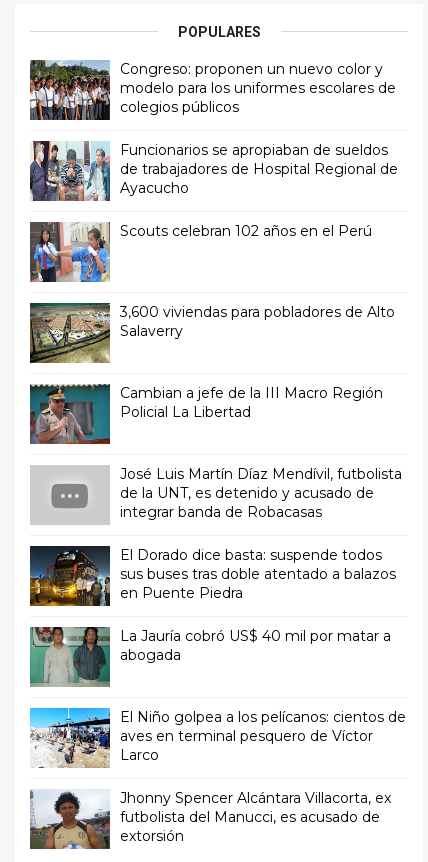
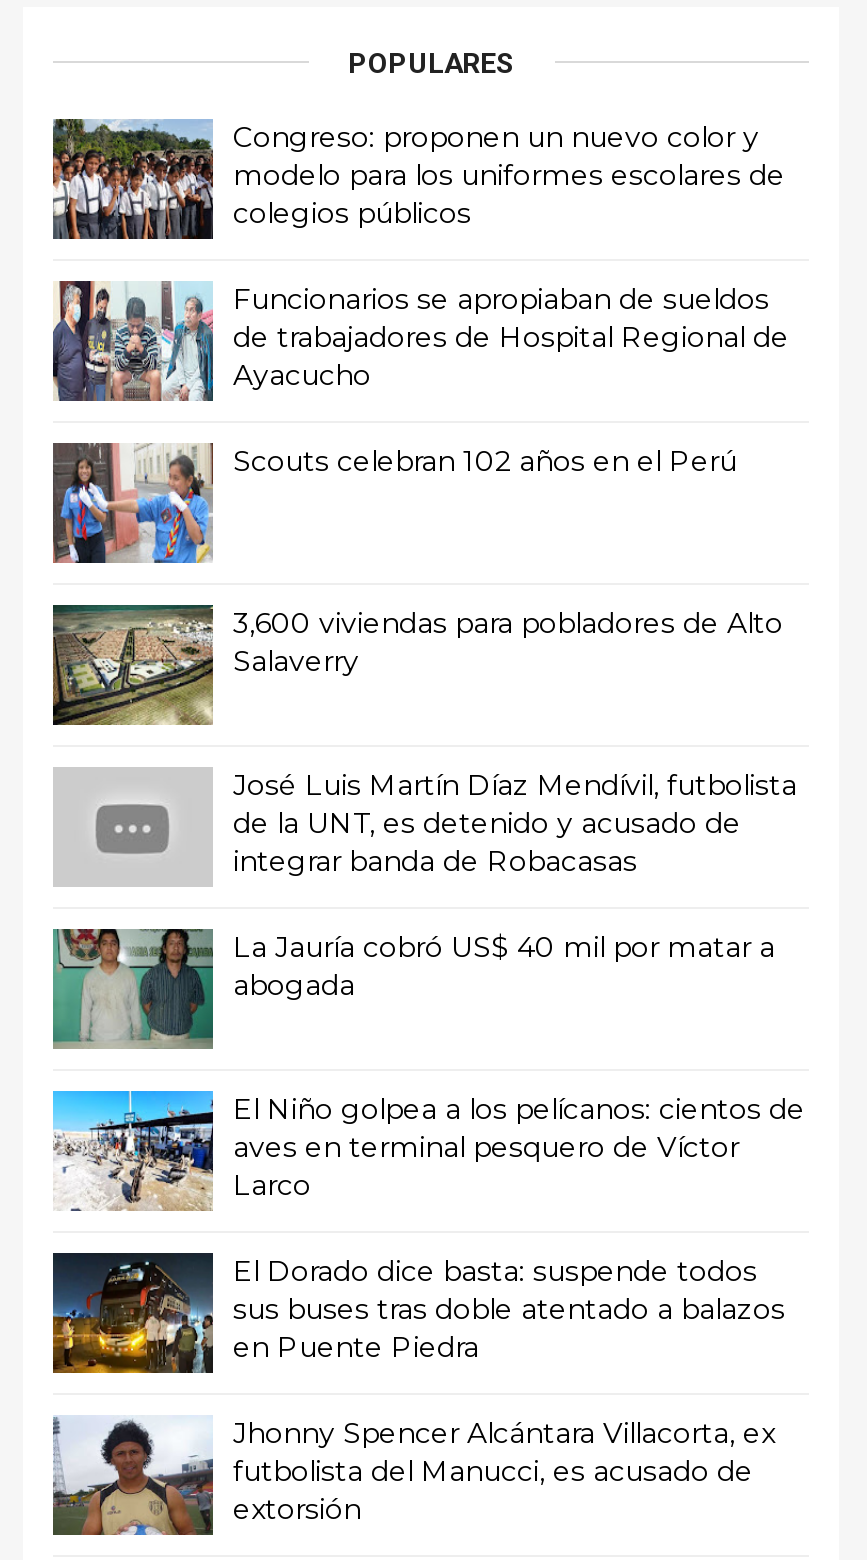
[30,383,383,445] [image] | Cambian a jefe de la III Macro Región | Policial La Libertad -> none
moved [29,545,396,607] -> [51,1251,785,1375]: [image] | El Dorado dice basta: suspende todos | sus buses tras doble atentado a balazos | en Puente Piedra
moved [30,625,406,763] -> [53,925,805,1202]: [image] | La Jauría cobró US$ 40 mil por matar a | abogada | El Niño golpea a los pelícanos: cientos de | aves en terminal pesquero de Víctor | Larco

